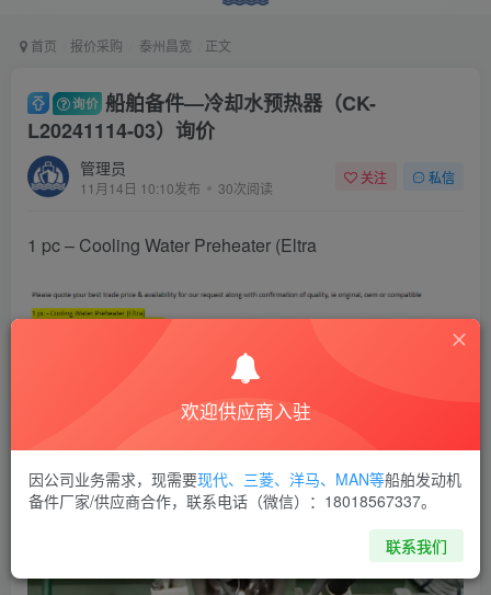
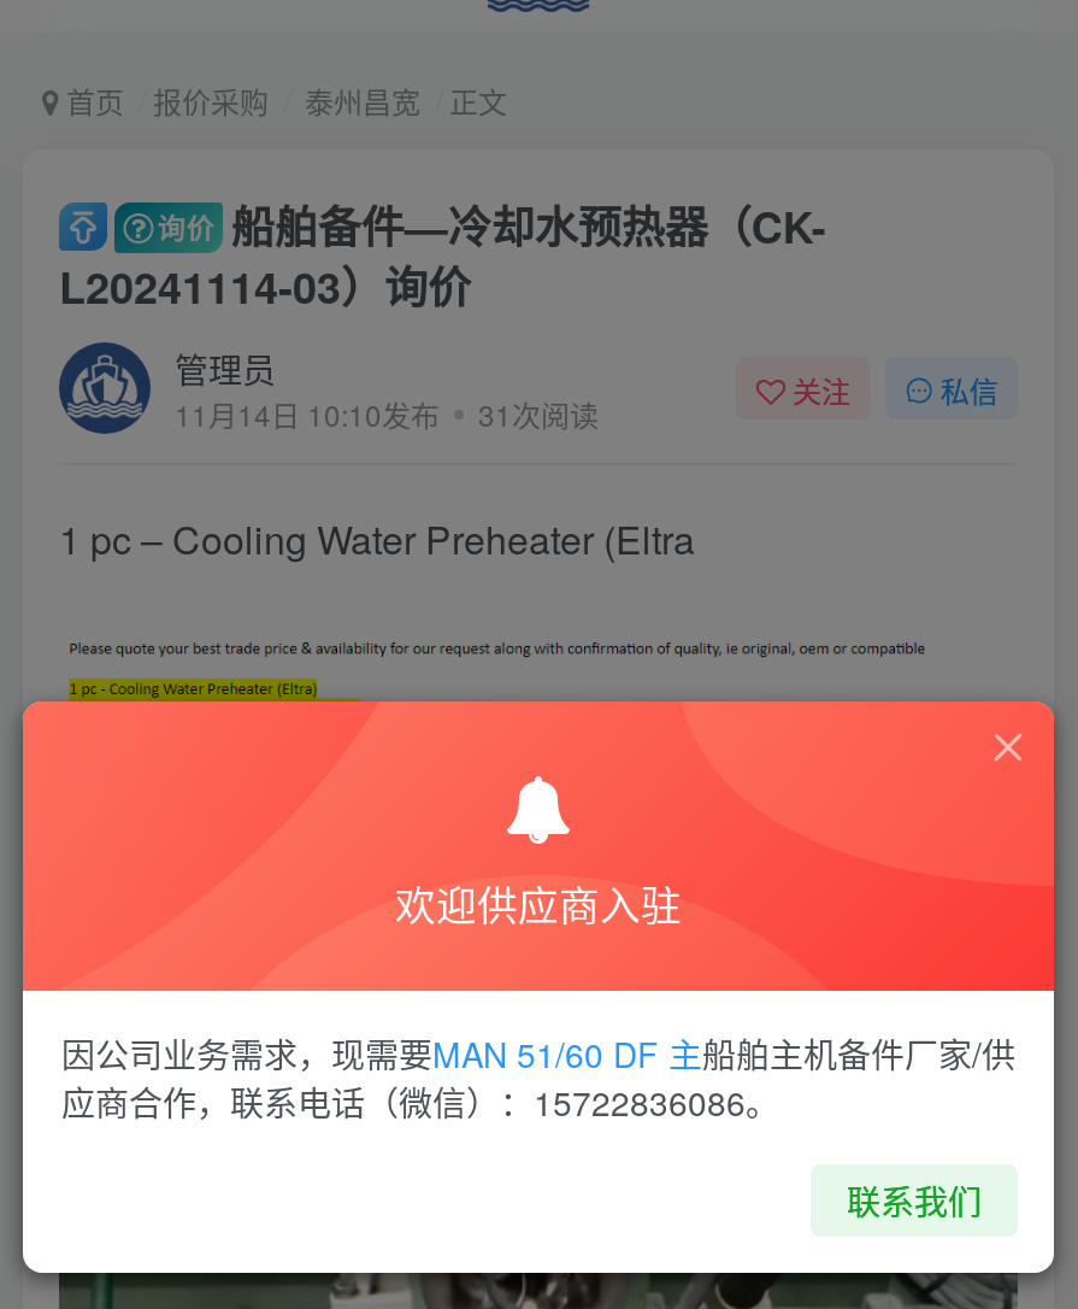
[80,178,273,197] 11月14日 10:10发布 30次阅读 -> [175,392,599,433] 11月14日 10:10发布 31次阅读
[28,467,461,511] 因公司业务需求，现需要现代、三菱、洋马、MAN等船舶发动机 | 备件厂家/供应商合作，联系电话（微信）：18018567337。 -> [61,1028,1015,1125] 因公司业务需求，现需要MAN 51/60 DF 主船舶主机备件厂家/供 | 应商合作，联系电话（微信）：15722836086。

